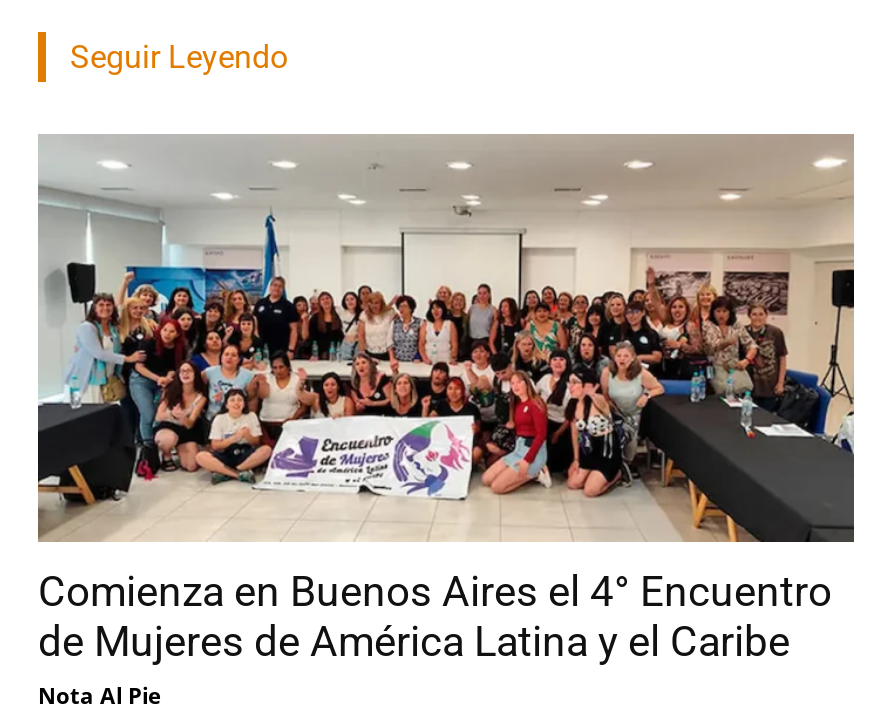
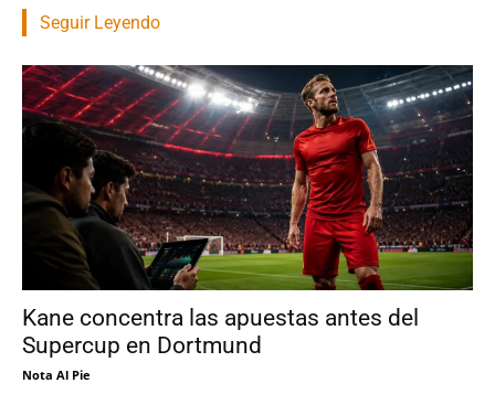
[36,134,856,666] [image] | Comienza en Buenos Aires el 4° Encuentro | de Mujeres de América Latina y el Caribe -> [21,64,474,359] [image] | Kane concentra las apuestas antes del | Supercup en Dortmund

